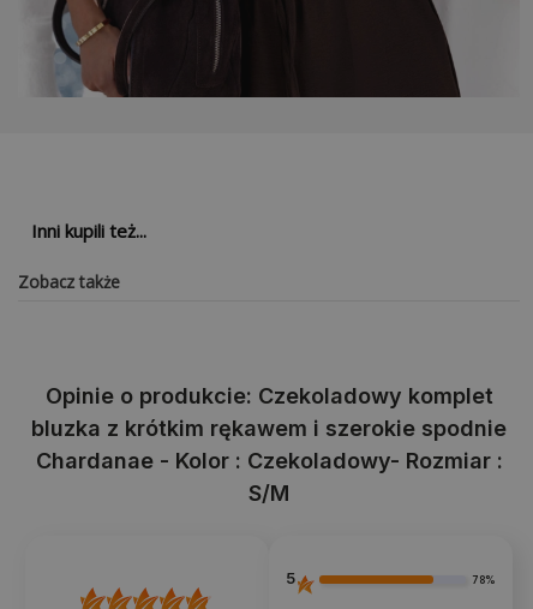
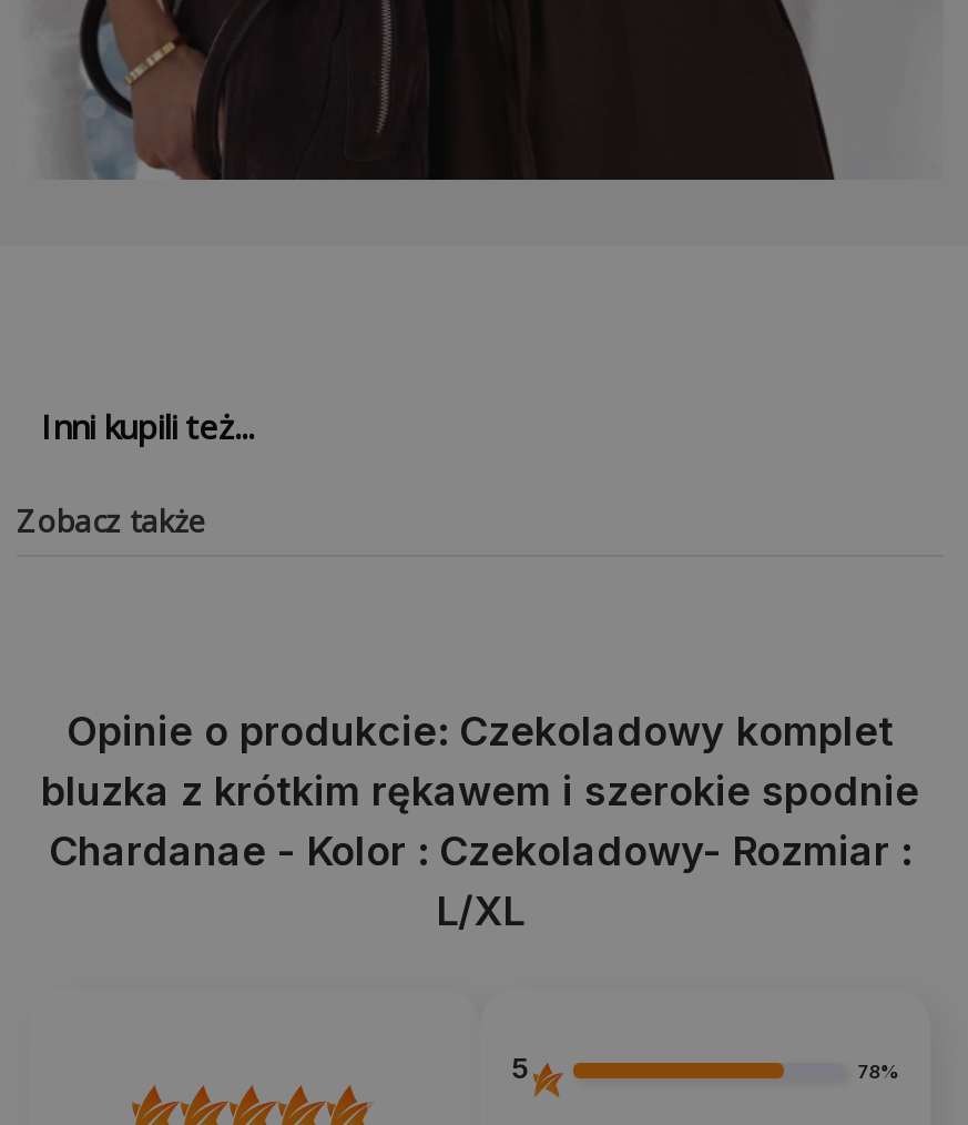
[248,481,289,506] S/M -> [436,888,524,935] L/XL

